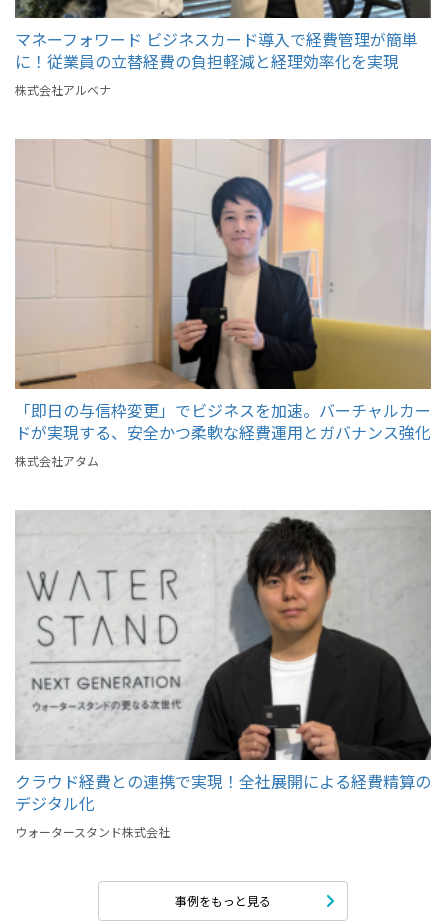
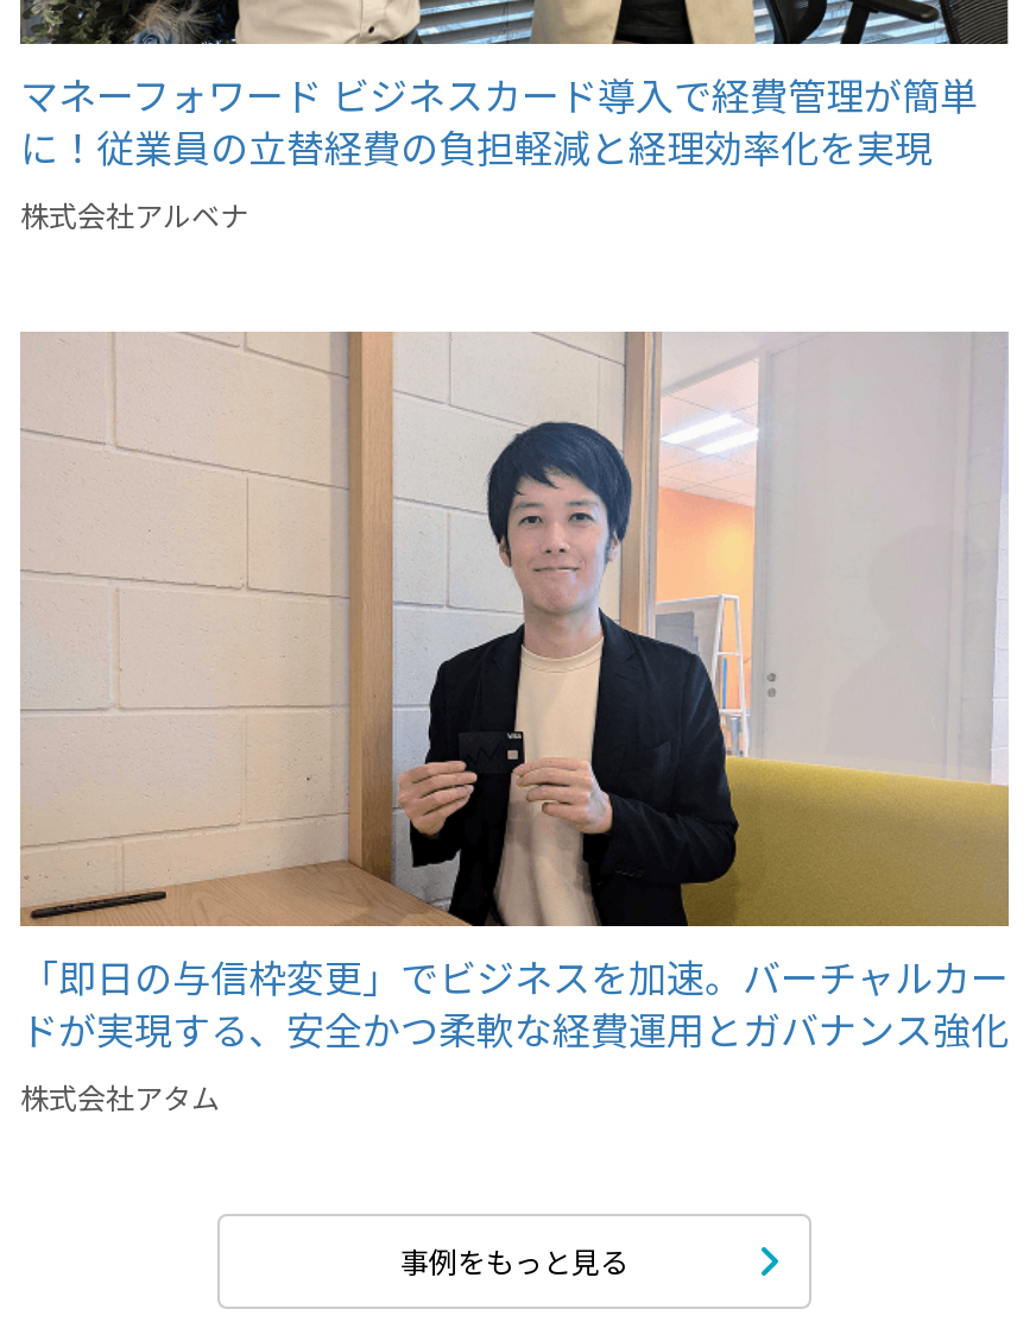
[15,512,432,840] [image] | クラウド経費との連携で実現！全社展開による経費精算の | デジタル化 | ウォータースタンド株式会社 -> none

